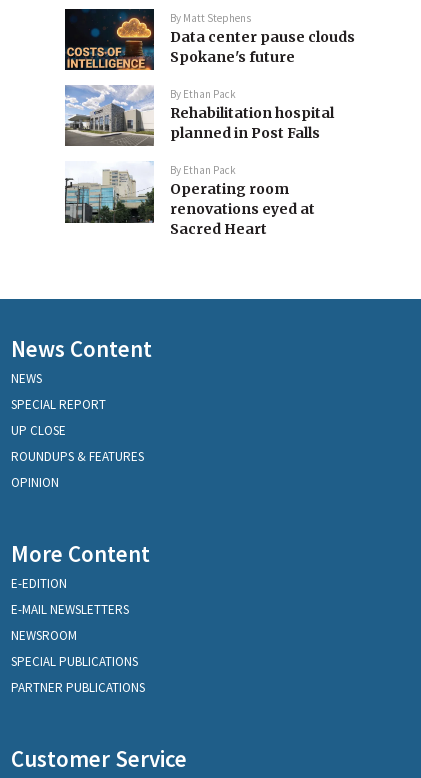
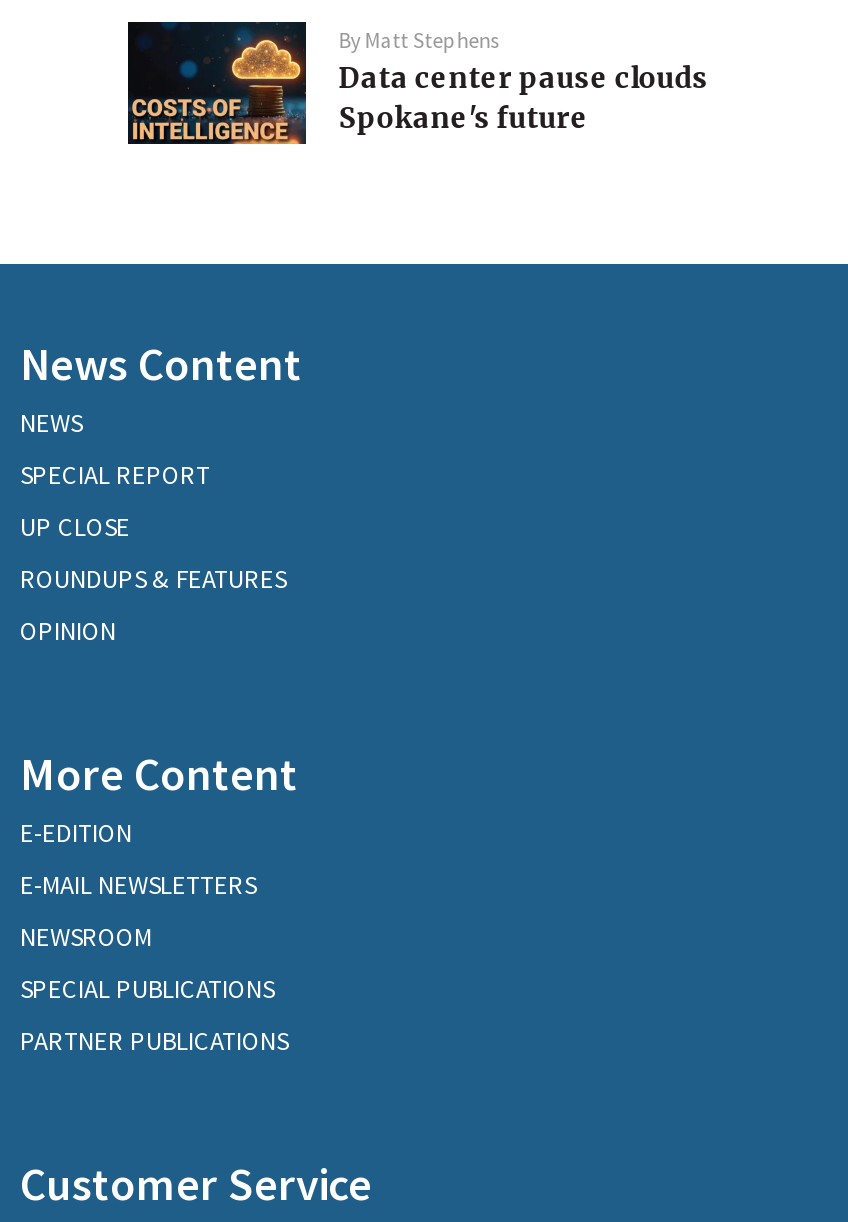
[64,84,334,238] [image] | By Ethan Pack | Rehabilitation hospital | planned in Post Falls | By Ethan Pack | Operating room | renovations eyed at | Sacred Heart -> none
[64,161,155,239] [image] -> none

